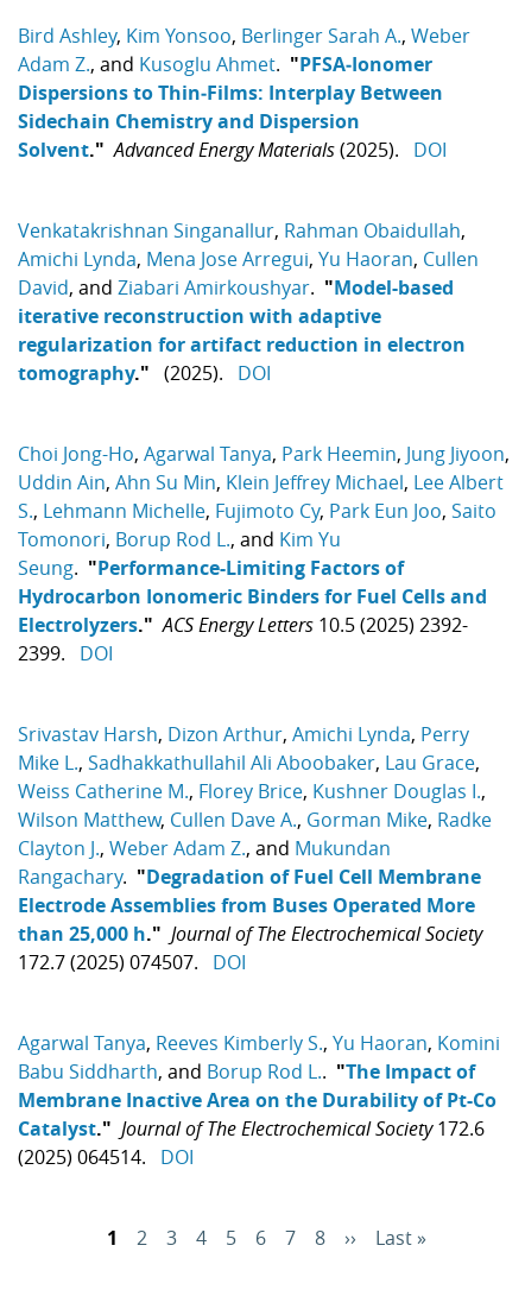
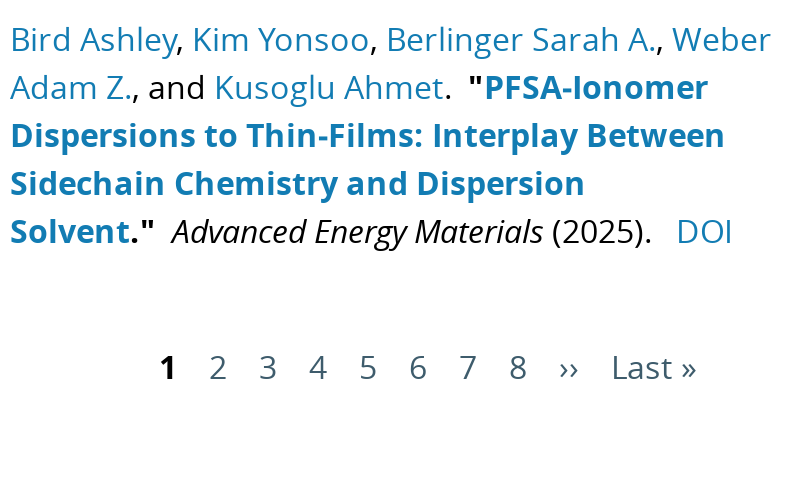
[18,218,510,1170] Venkatakrishnan Singanallur, Rahman Obaidullah, | Amichi Lynda, Mena Jose Arregui, Yu Haoran, Cullen | David, and Ziabari Amirkoushyar. "Model-based | iterative reconstruction with adaptive | regularization for artifact reduction in electron | tomography." (2025). DOI | Choi Jong-Ho, Agarwal Tanya, Park Heemin, Jung Jiyoon, | Uddin Ain, Ahn Su Min, Klein Jeffrey Michael, Lee Albert | S., Lehmann Michelle, Fujimoto Cy, Park Eun Joo, Saito | Tomonori, Borup Rod L., and Kim Yu | Seung. "Performance-Limiting Factors of | Hydrocarbon Ionomeric Binders for Fuel Cells and | Electrolyzers." ACS Energy Letters 10.5 (2025) 2392- | 2399. DOI | Srivastav Harsh, Dizon Arthur, Amichi Lynda, Perry | Mike L., Sadhakkathullahil Ali Aboobaker, Lau Grace, | Weiss Catherine M., Florey Brice, Kushner Douglas I., | Wilson Matthew, Cullen Dave A., Gorman Mike, Radke | Clayton J., Weber Adam Z., and Mukundan | Rangachary. "Degradation of Fuel Cell Membrane | Electrode Assemblies from Buses Operated More | than 25,000 h." Journal of The Electrochemical Society | 172.7 (2025) 074507. DOI | Agarwal Tanya, Reeves Kimberly S., Yu Haoran, Komini | Babu Siddharth, and Borup Rod L.. "The Impact of | Membrane Inactive Area on the Durability of Pt-Co | Catalyst." Journal of The Electrochemical Society 172.6 | (2025) 064514. DOI -> none

